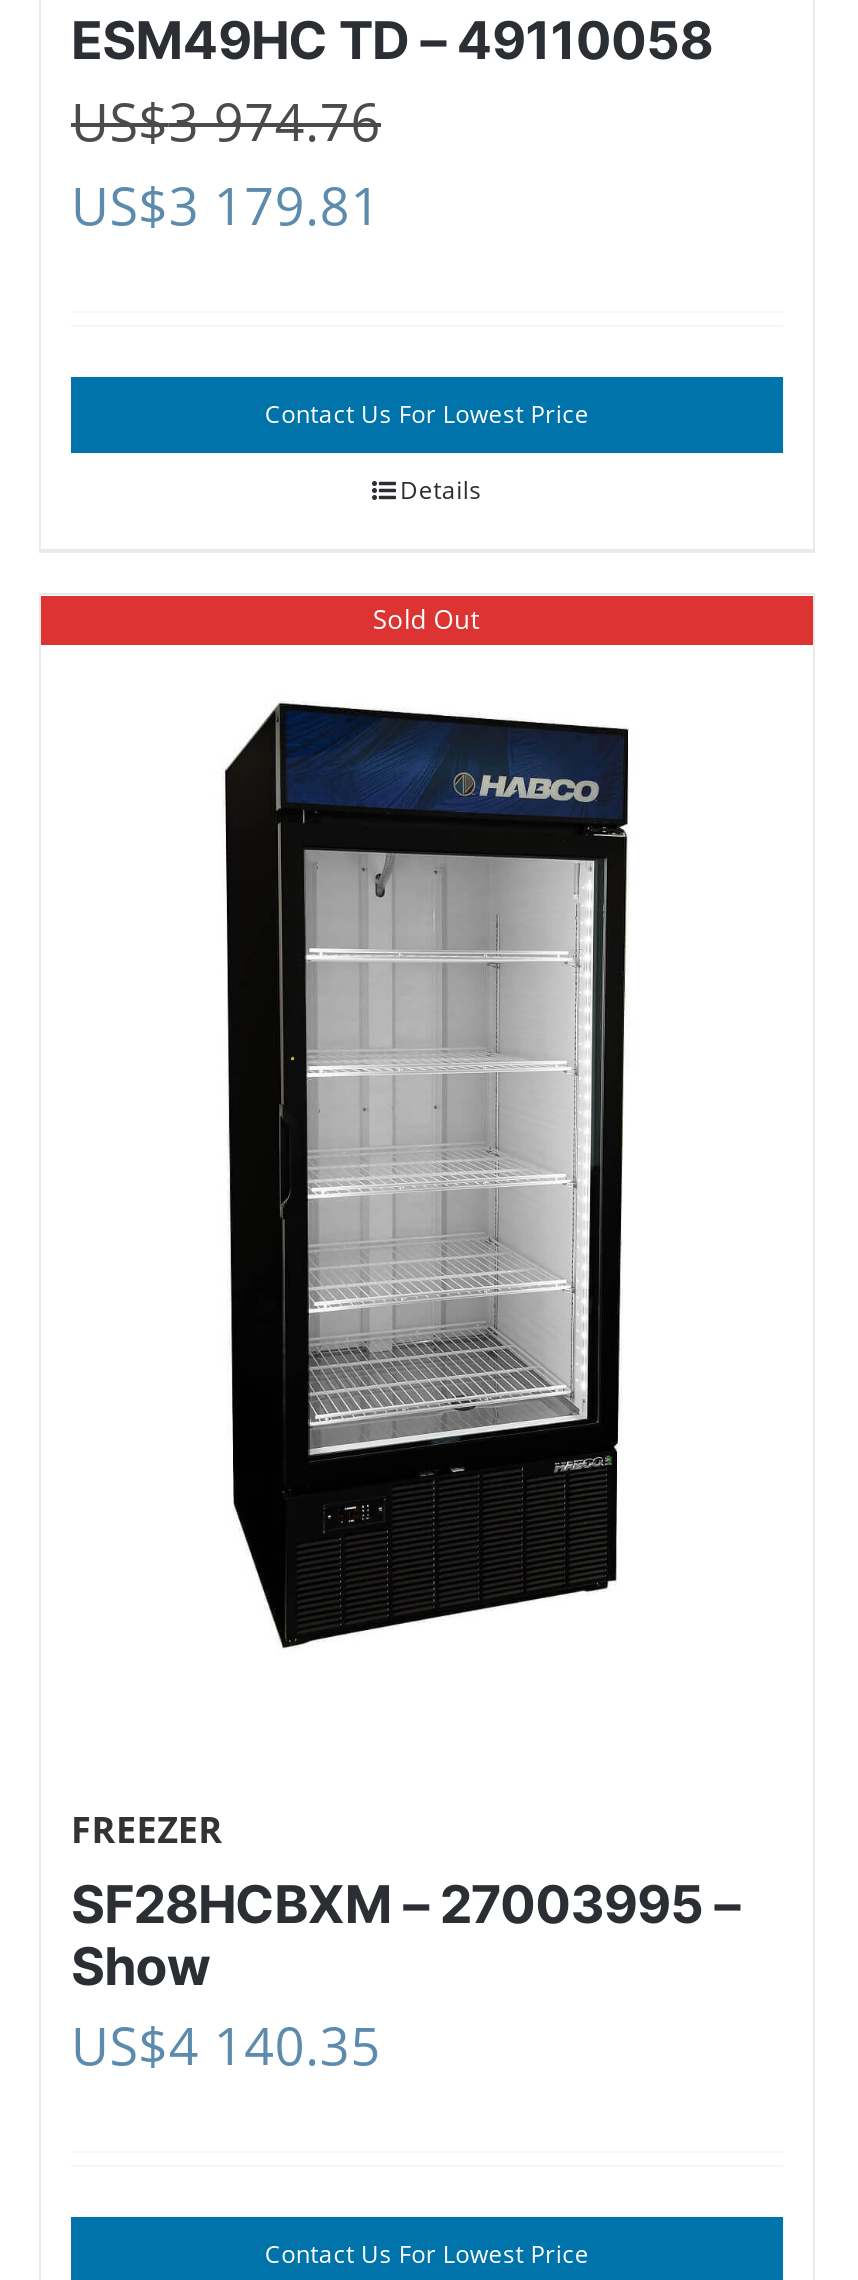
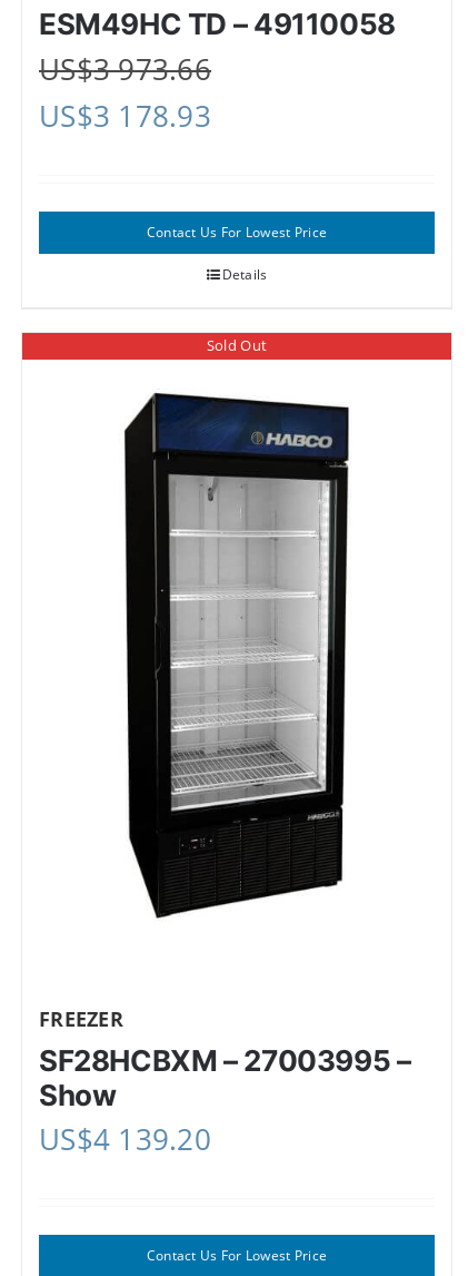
[71,85,381,157] US$3 974.76 -> [39,49,211,89] US$3 973.66
[71,169,381,241] US$3 179.81 -> [39,95,211,135] US$3 178.93
[71,2009,381,2081] US$4 140.35 -> [39,1119,211,1159] US$4 139.20

